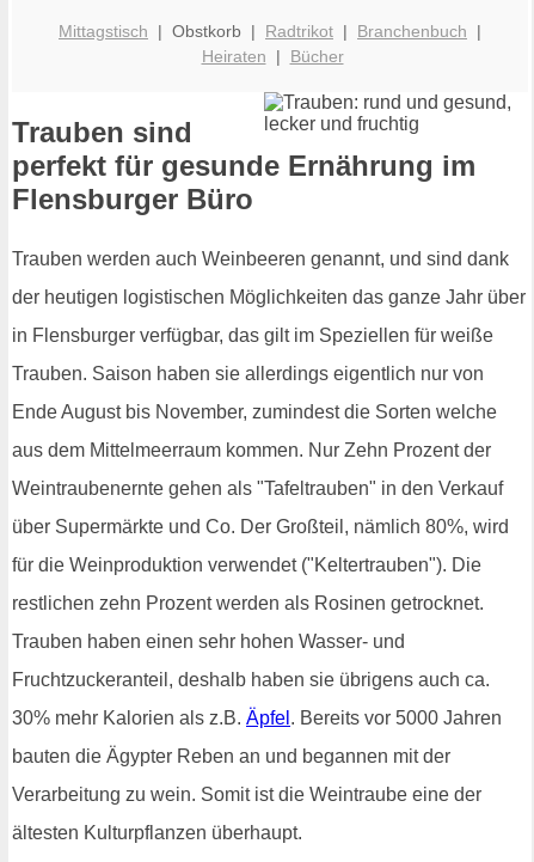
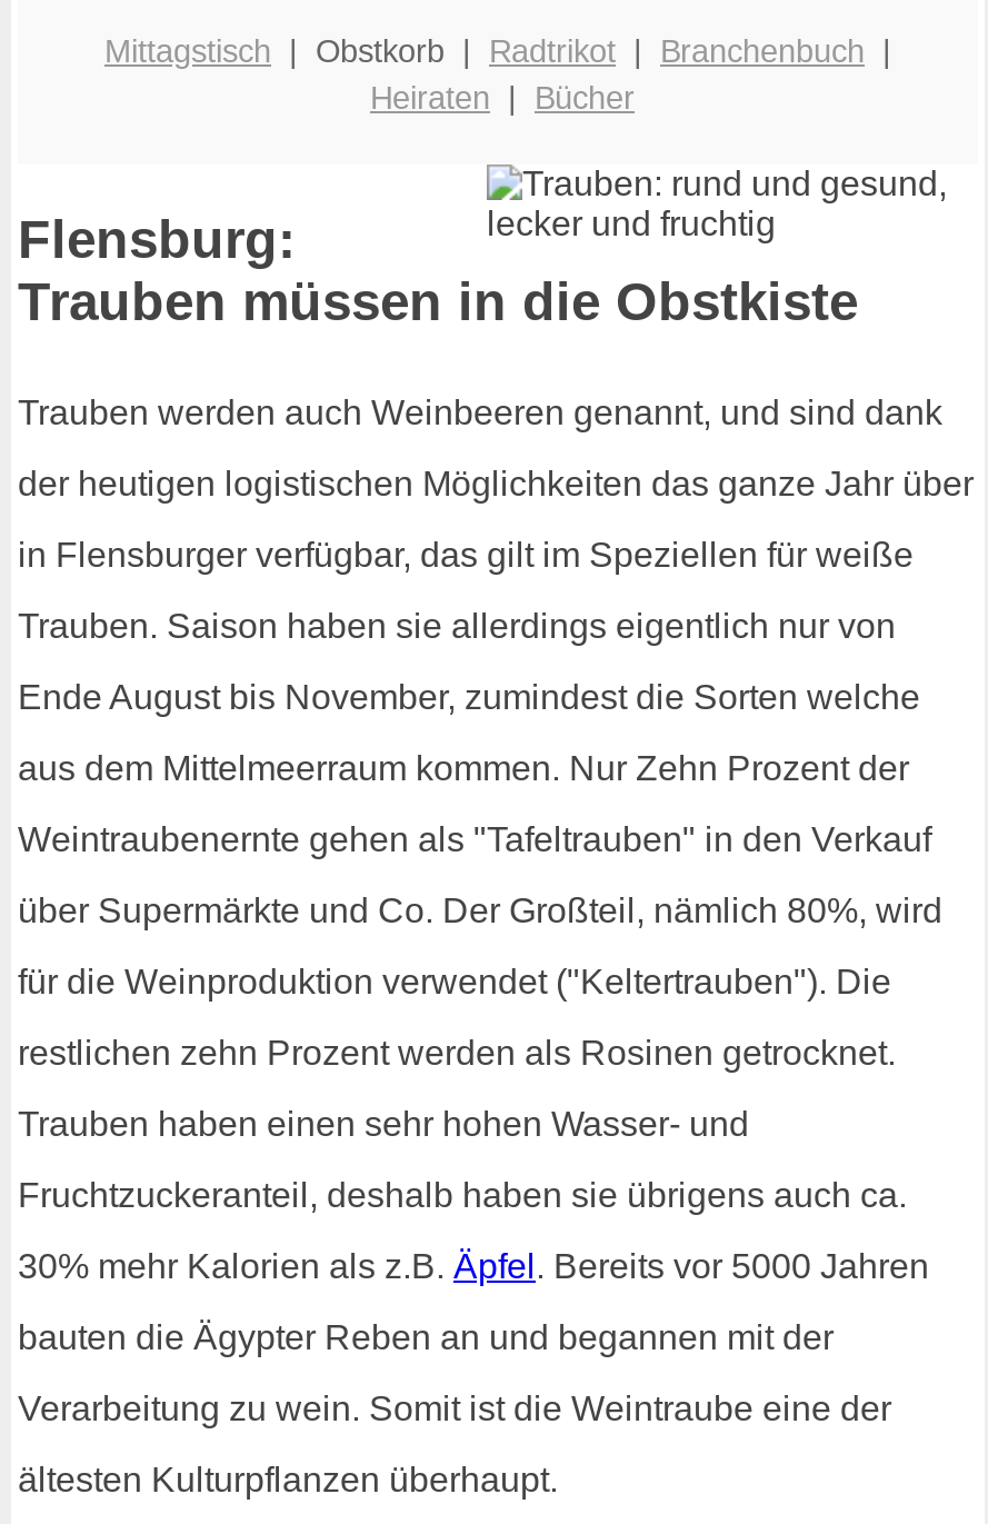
[12,116,475,216] Trauben sind | perfekt für gesunde Ernährung im | Flensburger Büro -> [18,210,858,332] Flensburg: | Trauben müssen in die Obstkiste

